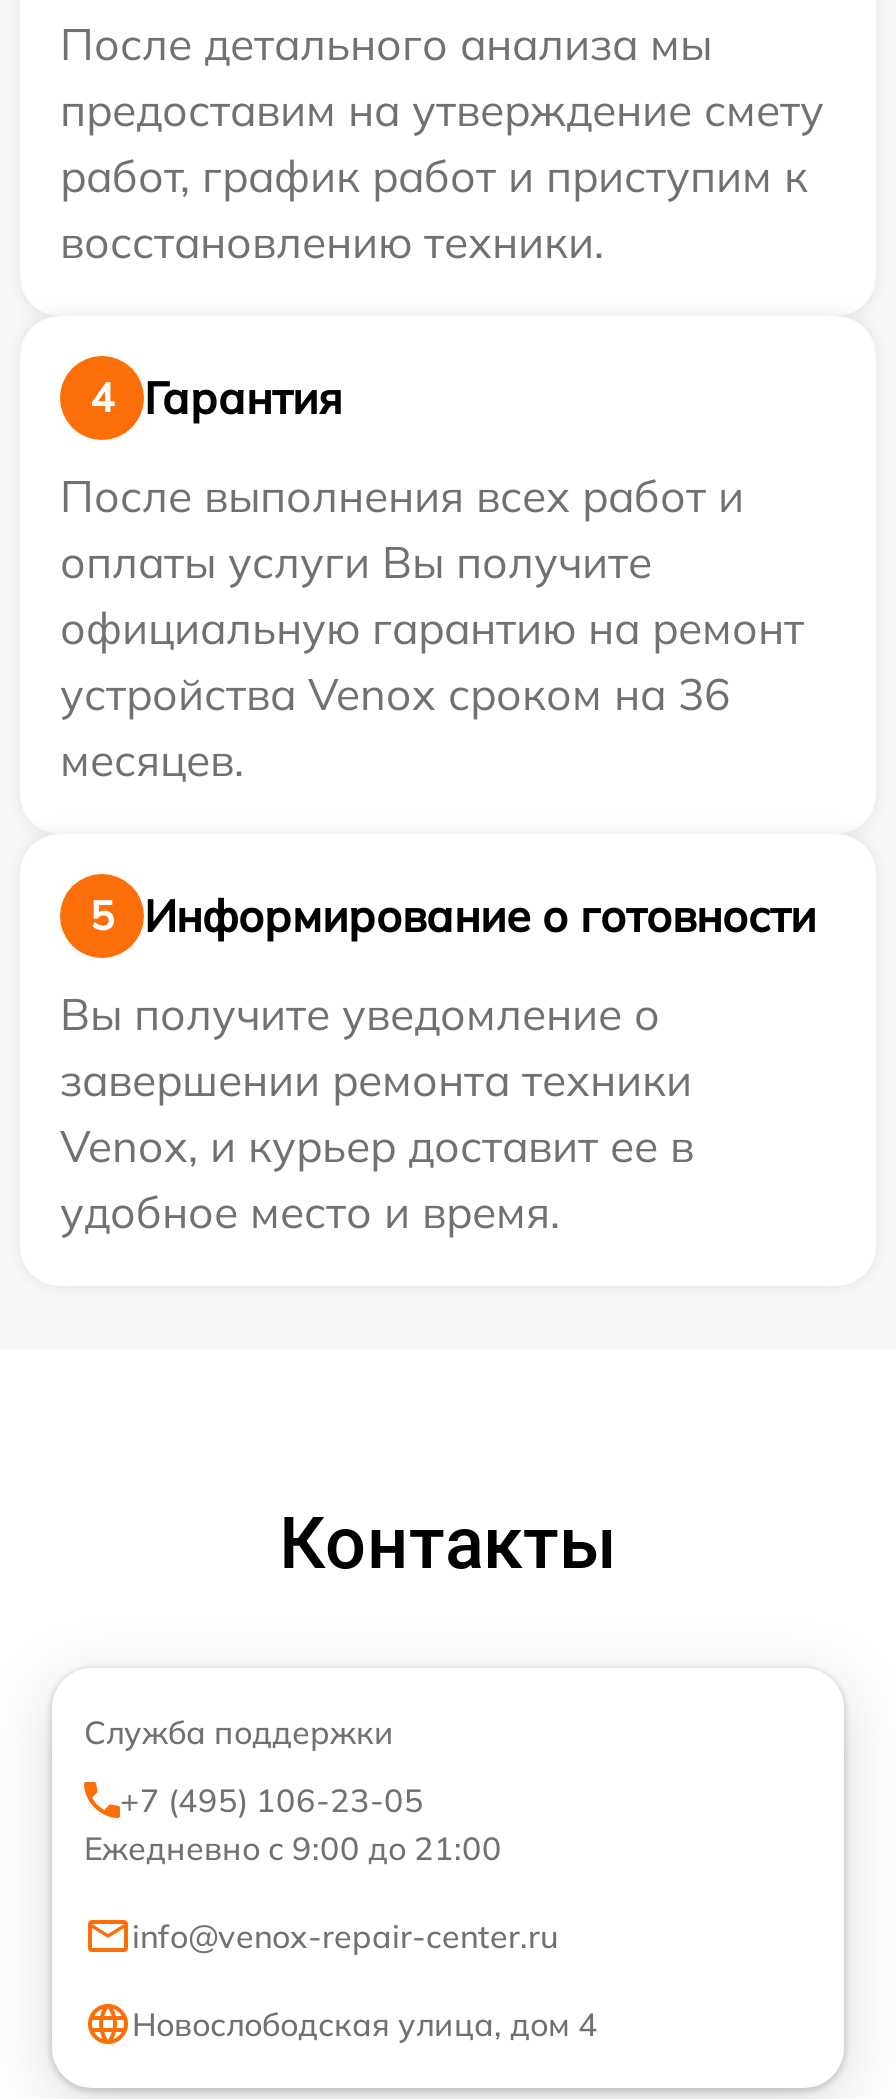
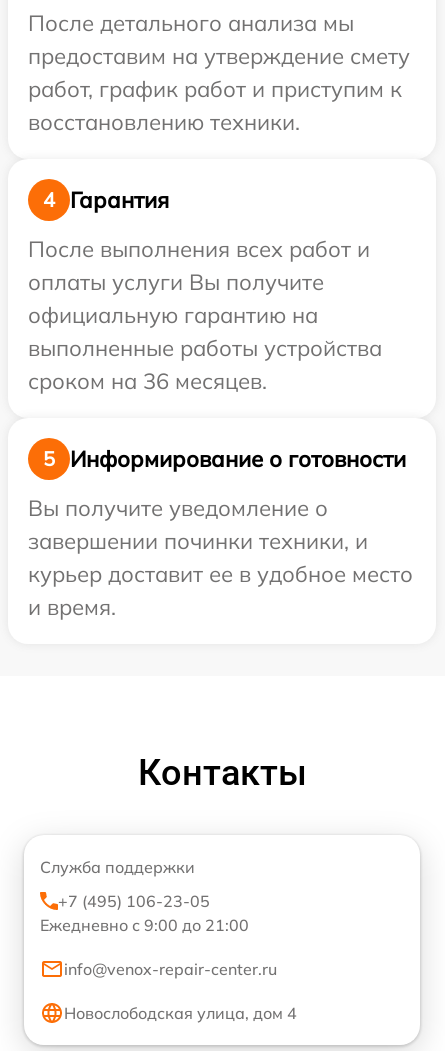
[60,600,804,788] официальную гарантию на ремонт | устройства Venox сроком на 36 | месяцев. -> [28,301,382,395] официальную гарантию на | выполненные работы устройства | сроком на 36 месяцев.
[60,1052,694,1240] завершении ремонта техники | Venox, и курьер доставит ее в | удобное место и время. -> [28,527,413,621] завершении починки техники, и | курьер доставит ее в удобное место | и время.

